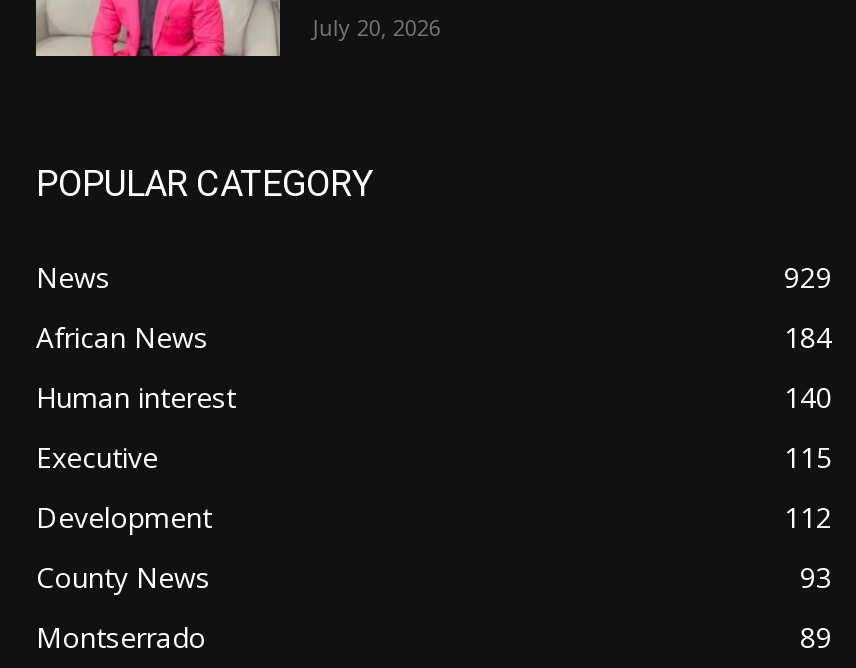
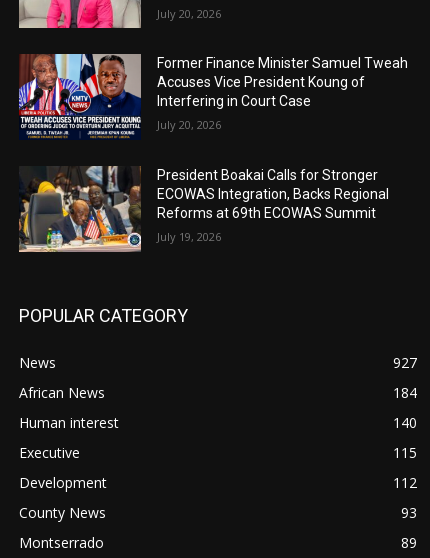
none -> [18,53,408,244] [image] | Former Finance Minister Samuel Tweah | Accuses Vice President Koung of | Interfering in Court Case | July 20, 2026 | President Boakai Calls for Stronger | ECOWAS Integration, Backs Regional | Reforms at 69th ECOWAS Summit | July 19, 2026
none -> [18,165,142,253] [image]
[784,259,832,297] 929 -> [393,353,417,372] 927

